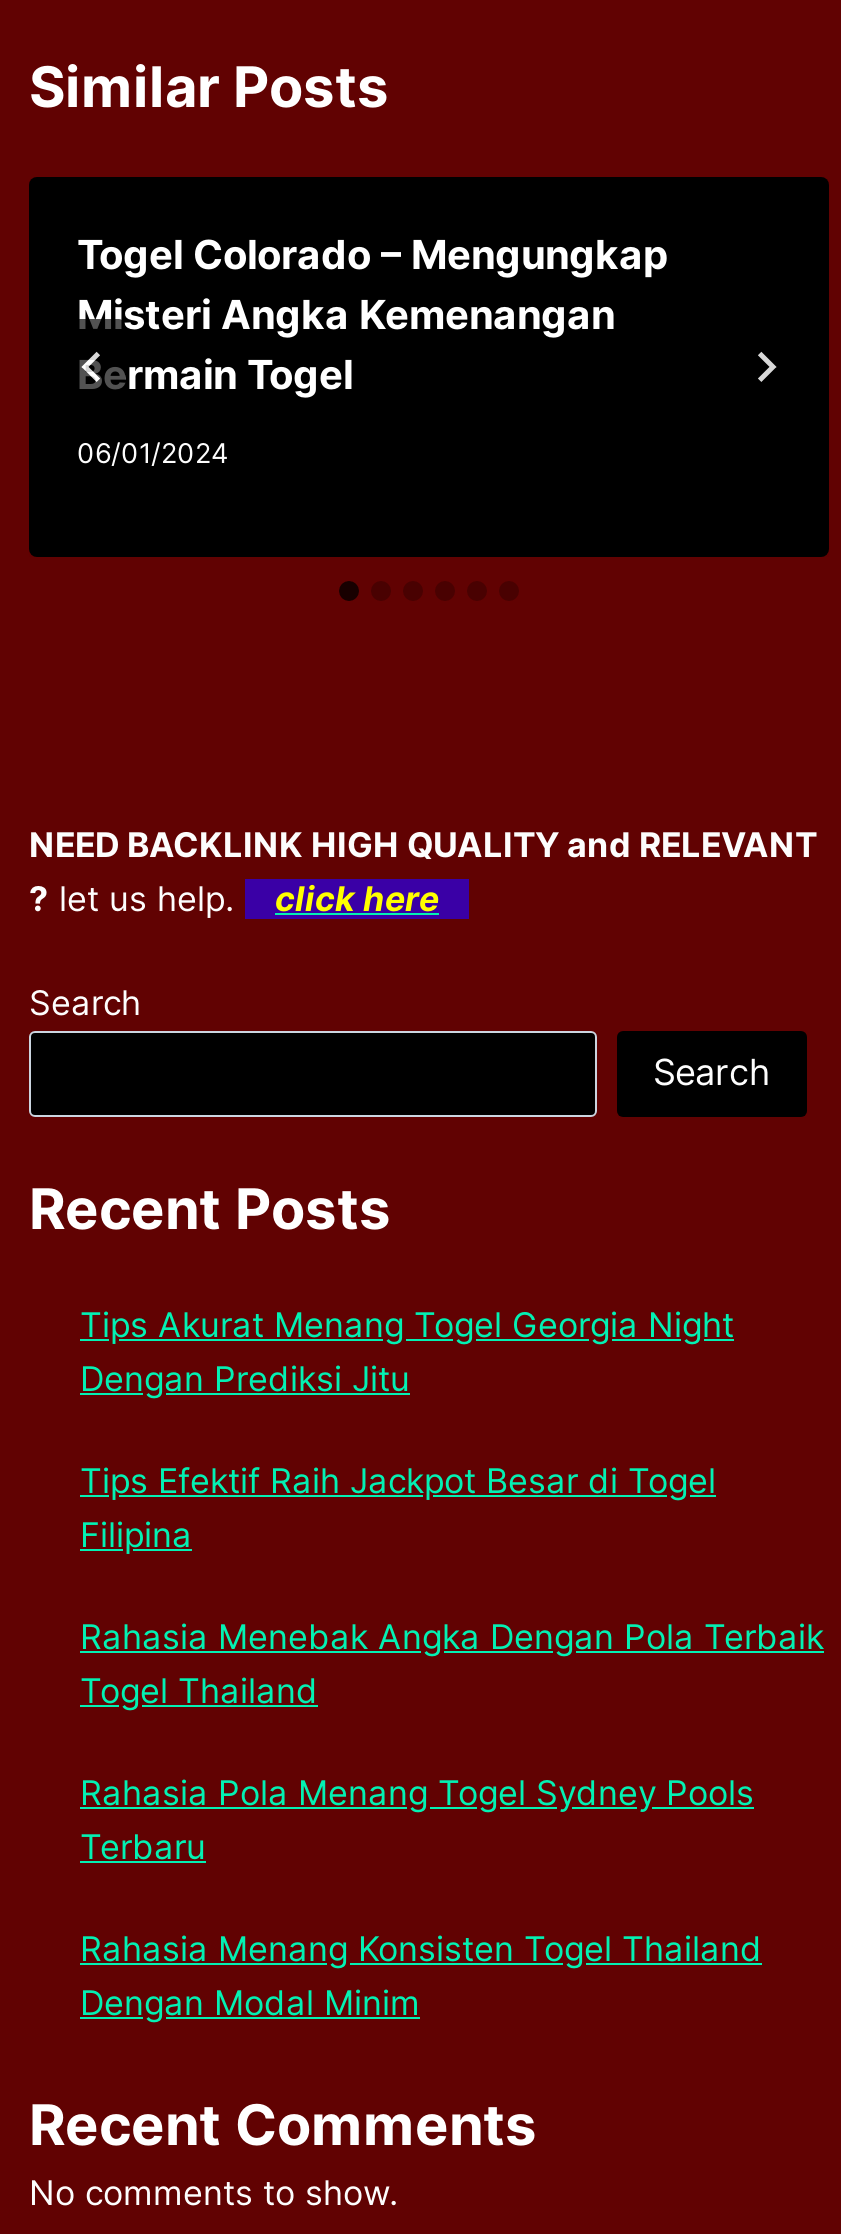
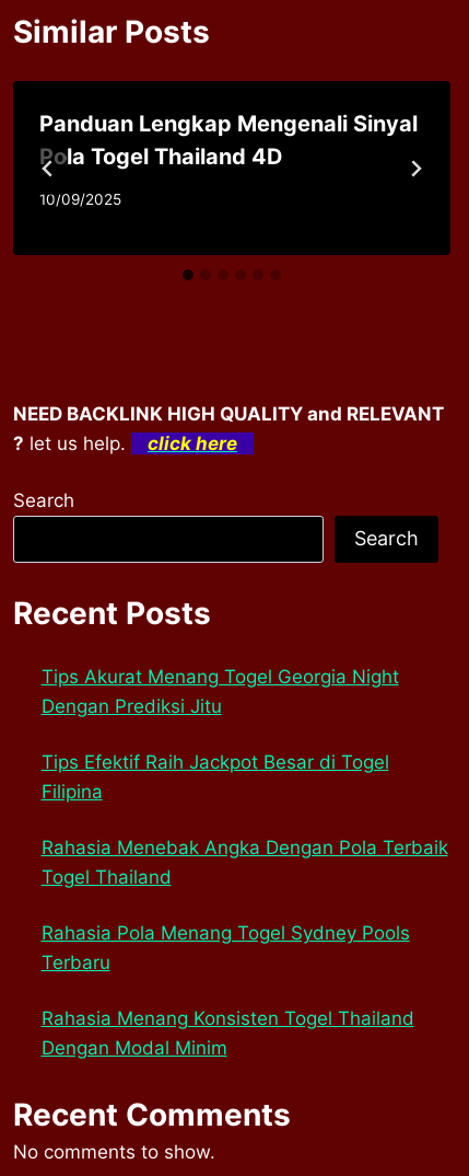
[77,232,669,400] Togel Colorado – Mengungkap | Misteri Angka Kemenangan | Bermain Togel -> [39,111,418,170] Panduan Lengkap Mengenali Sinyal | Pola Togel Thailand 4D
[77,437,229,469] 06/01/2024 -> [39,191,121,208] 10/09/2025

